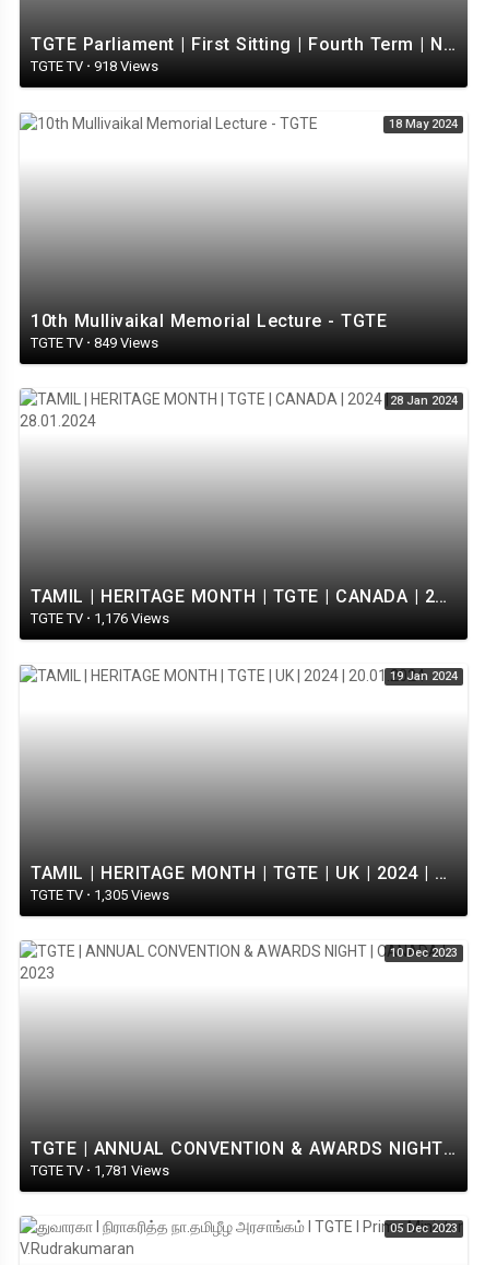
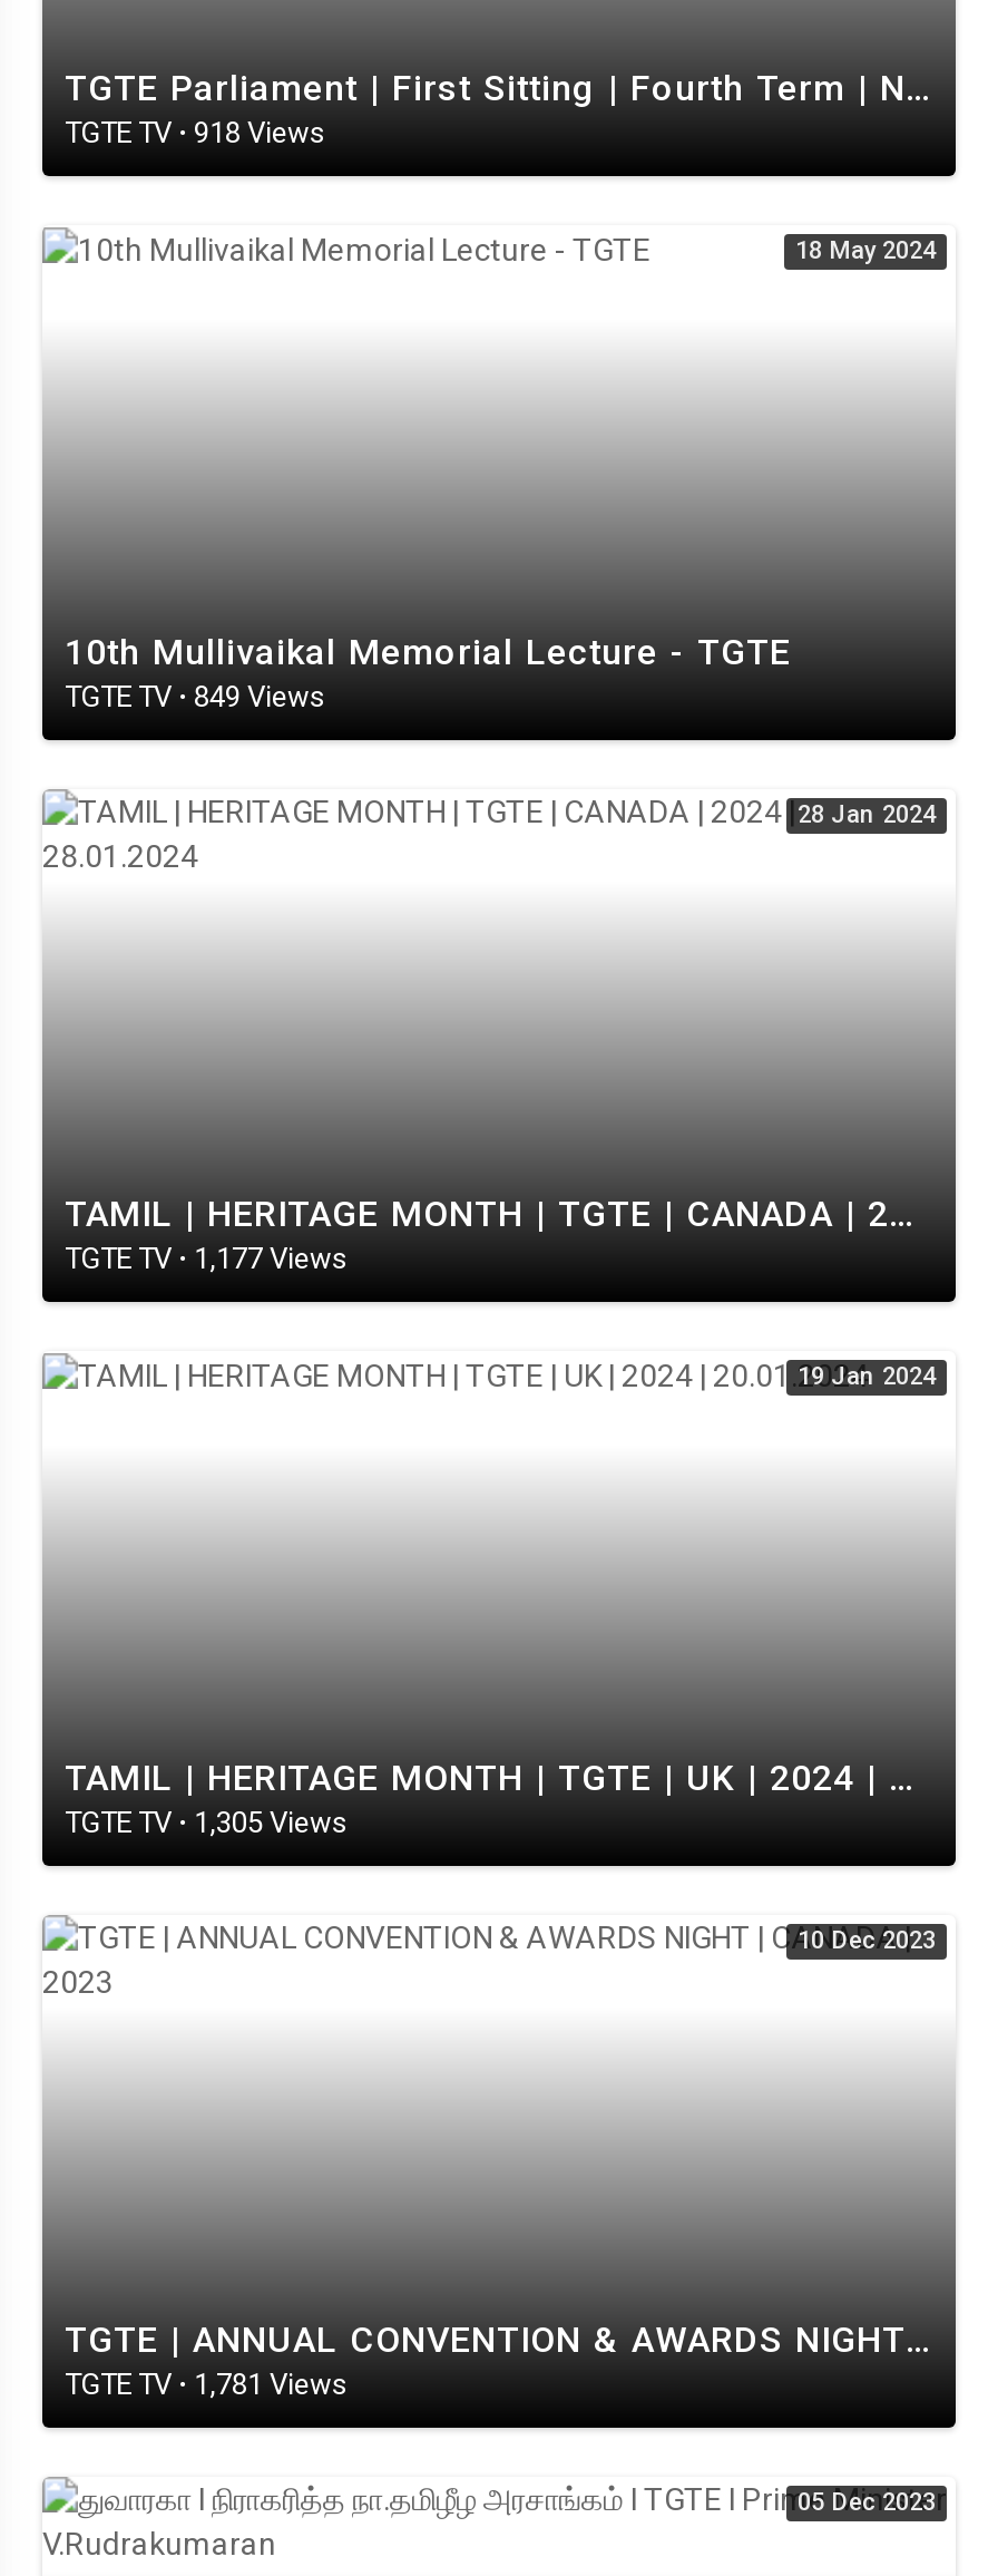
[31,610,169,627] TGTE TV · 1,176 Views -> [65,1242,348,1275] TGTE TV · 1,177 Views

